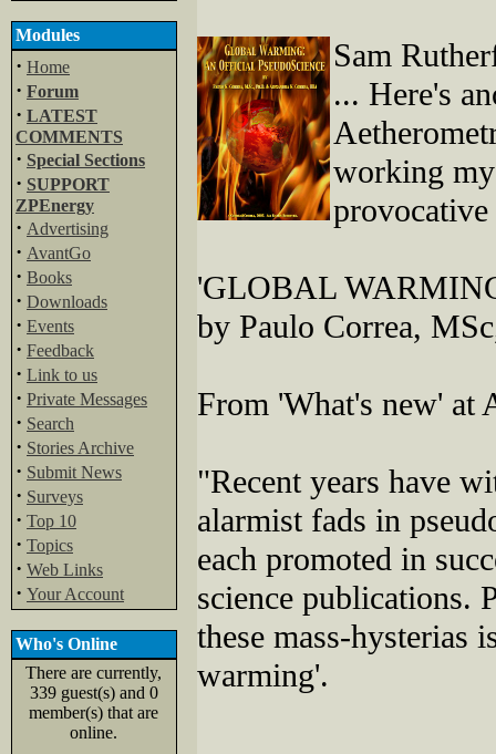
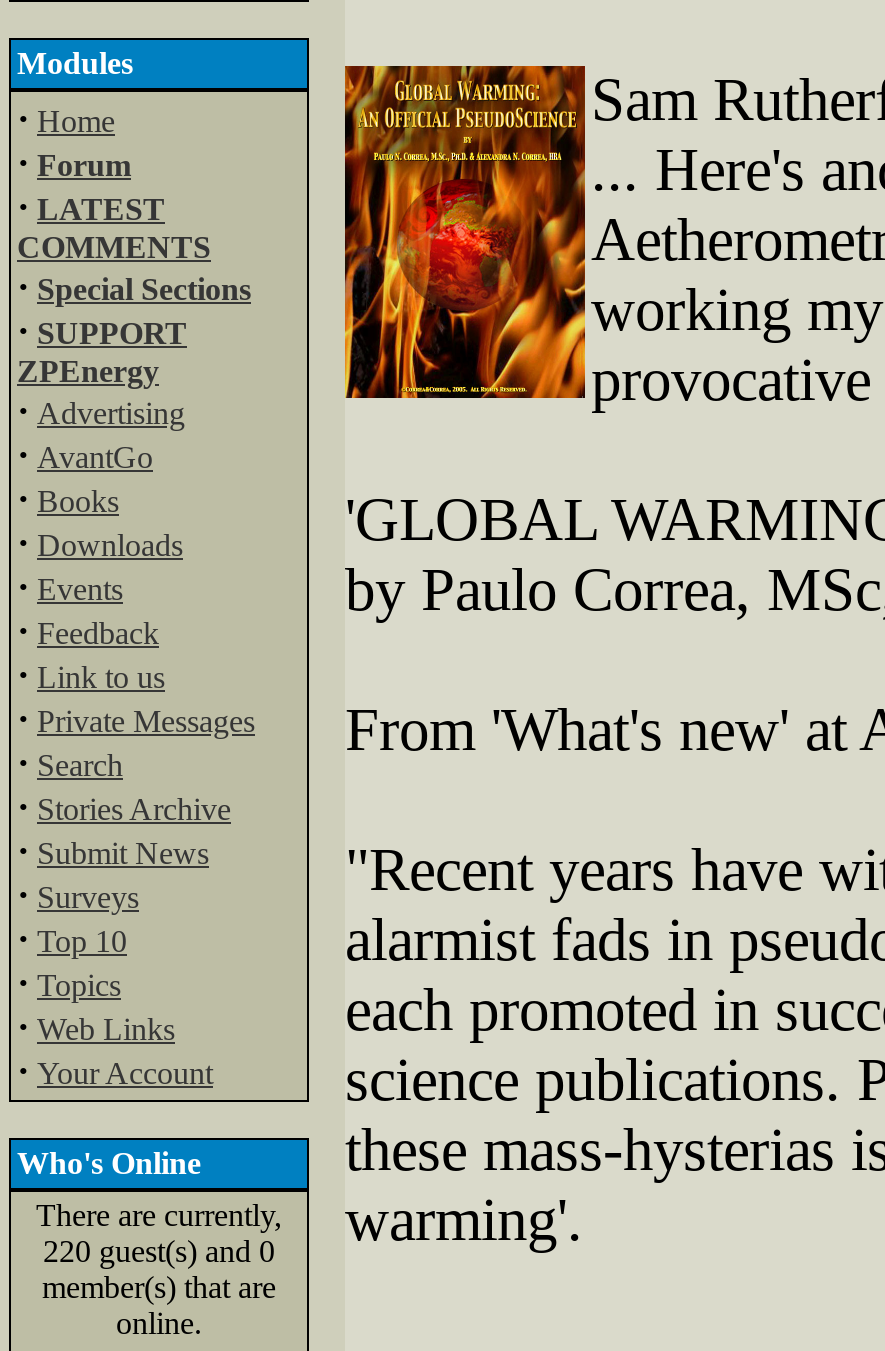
[30,683,158,702] 339 guest(s) and 0 -> [43,1234,275,1268] 220 guest(s) and 0

